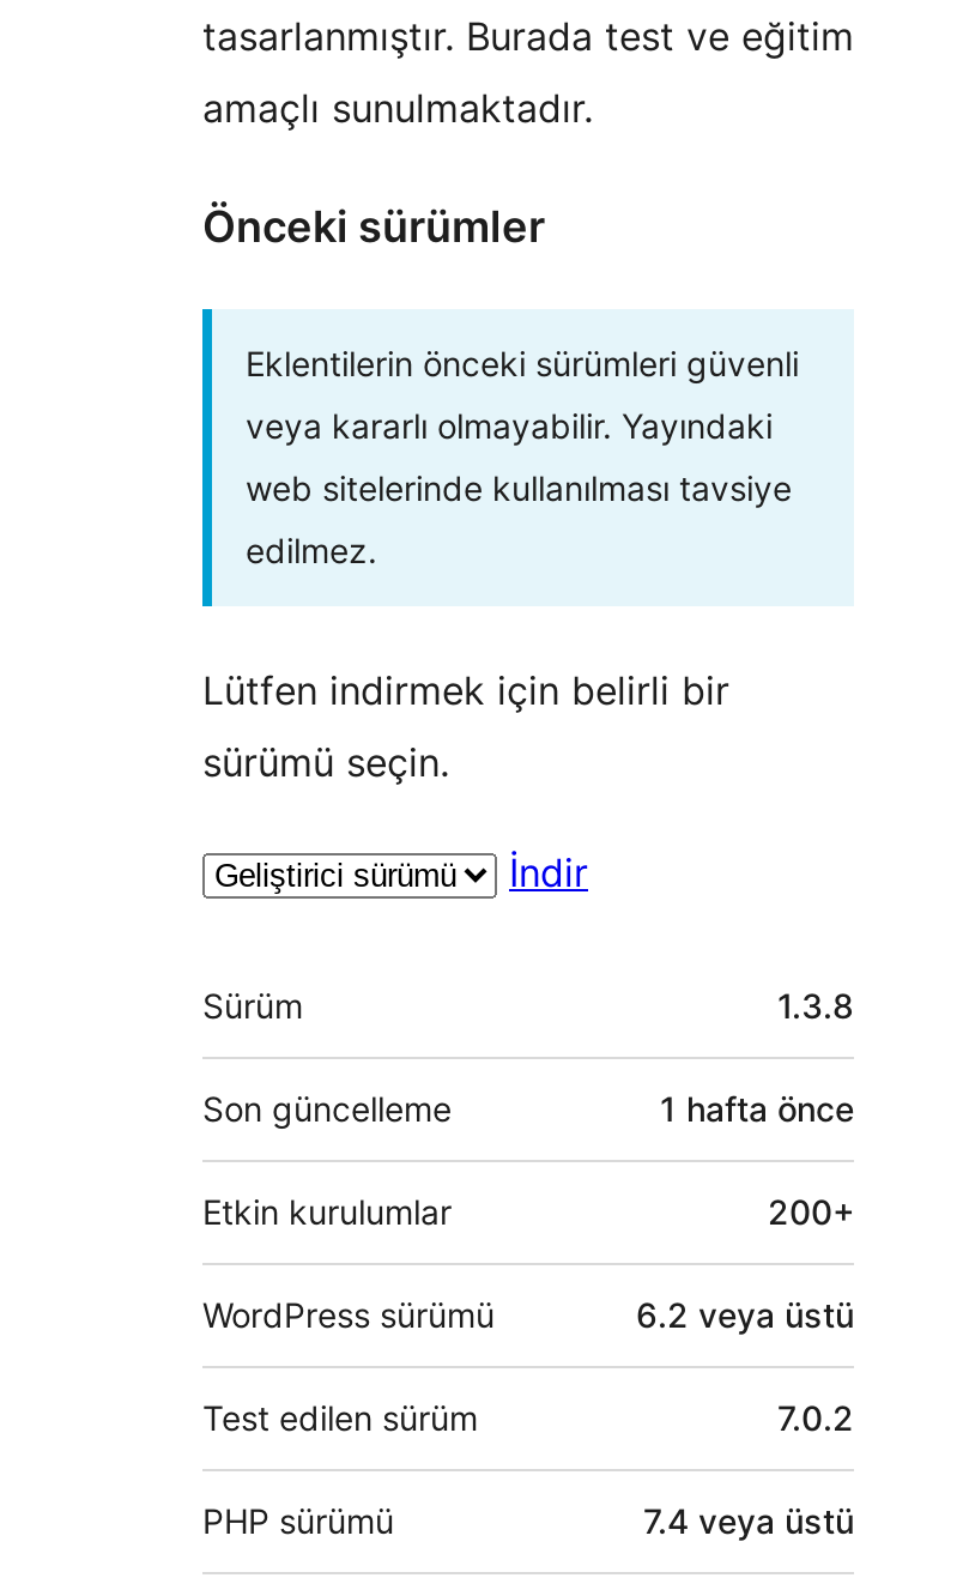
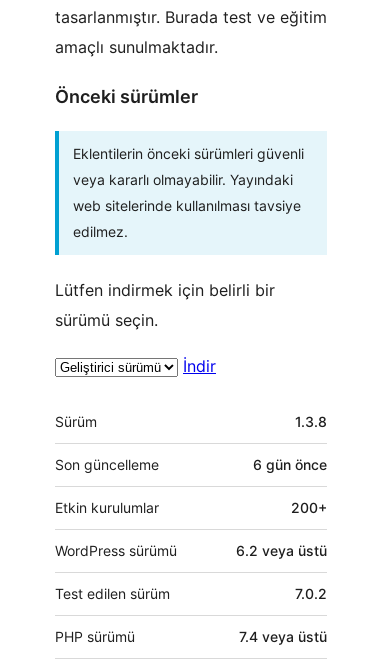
[660,1087,854,1128] 1 hafta önce -> [253,456,327,473] 6 gün önce

